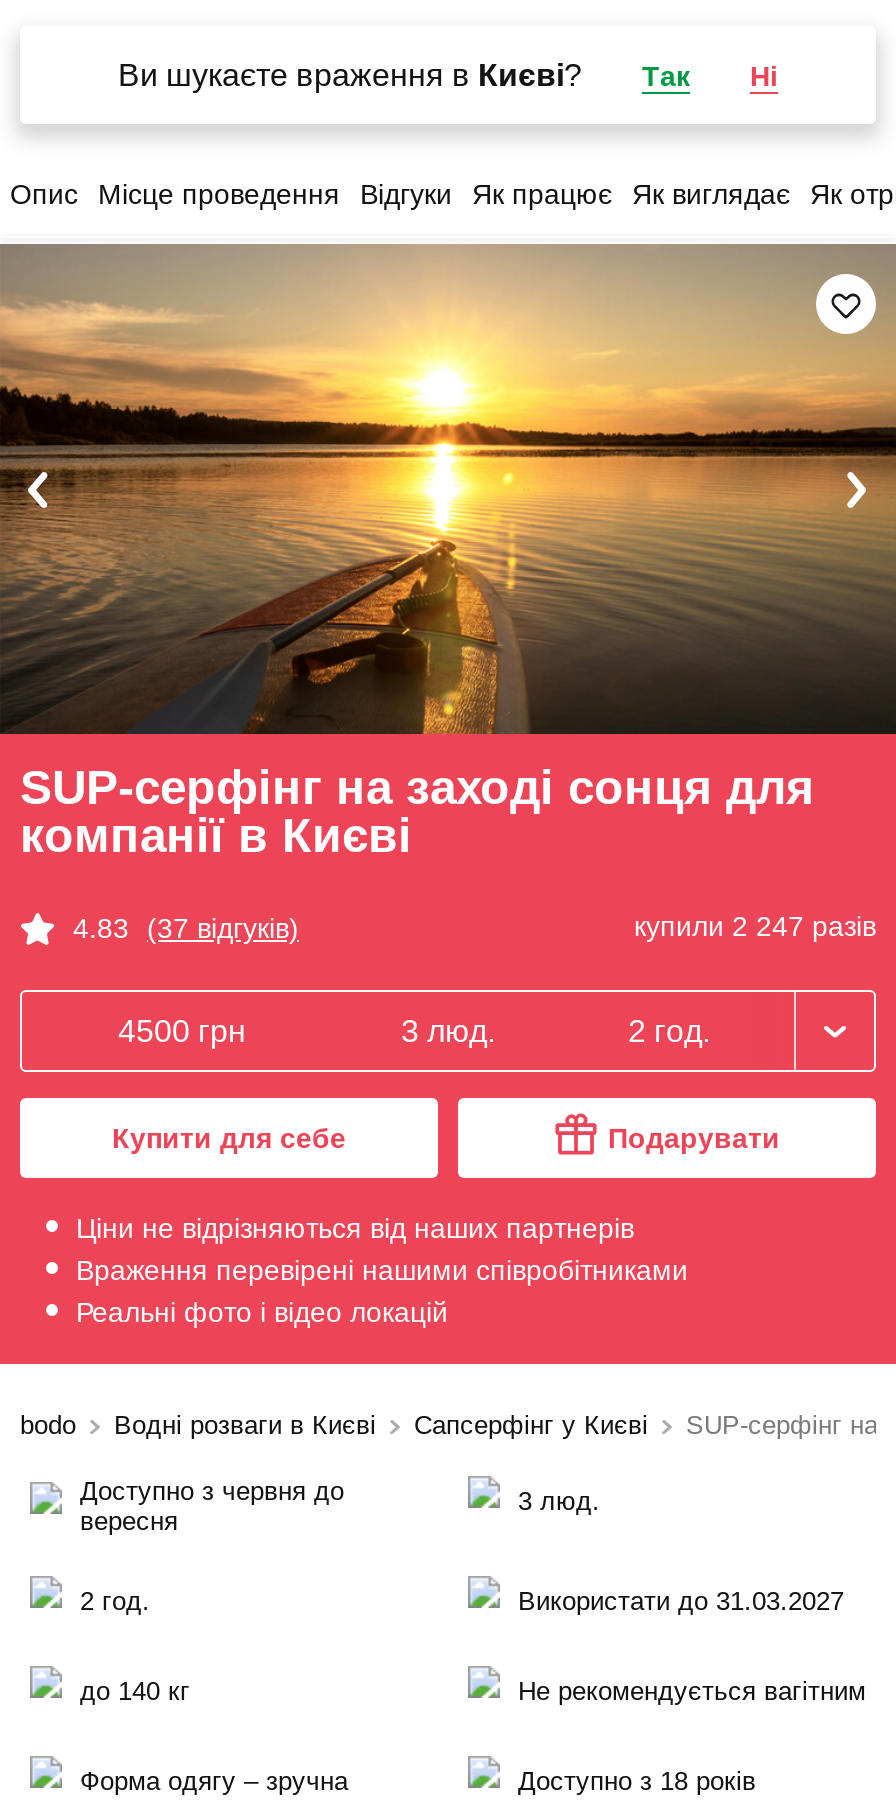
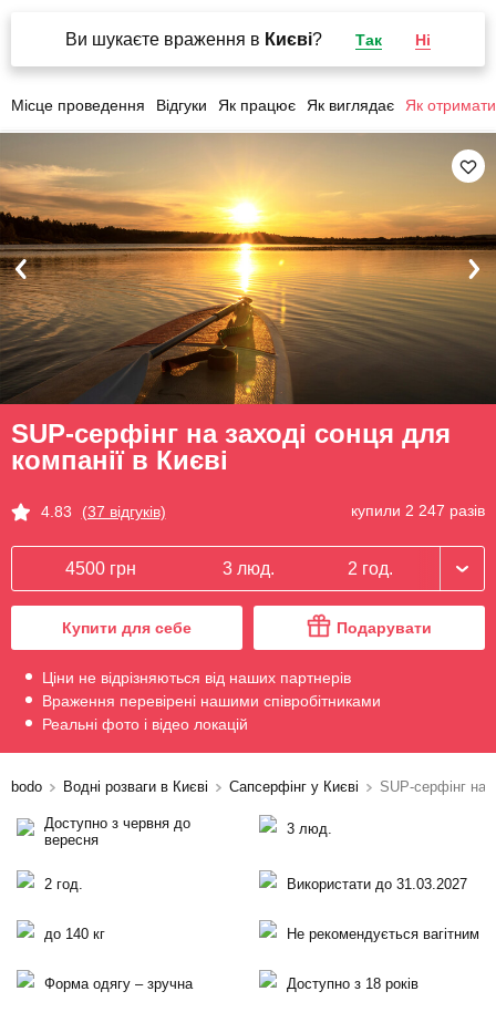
[10,178,78,210] Опис -> none

